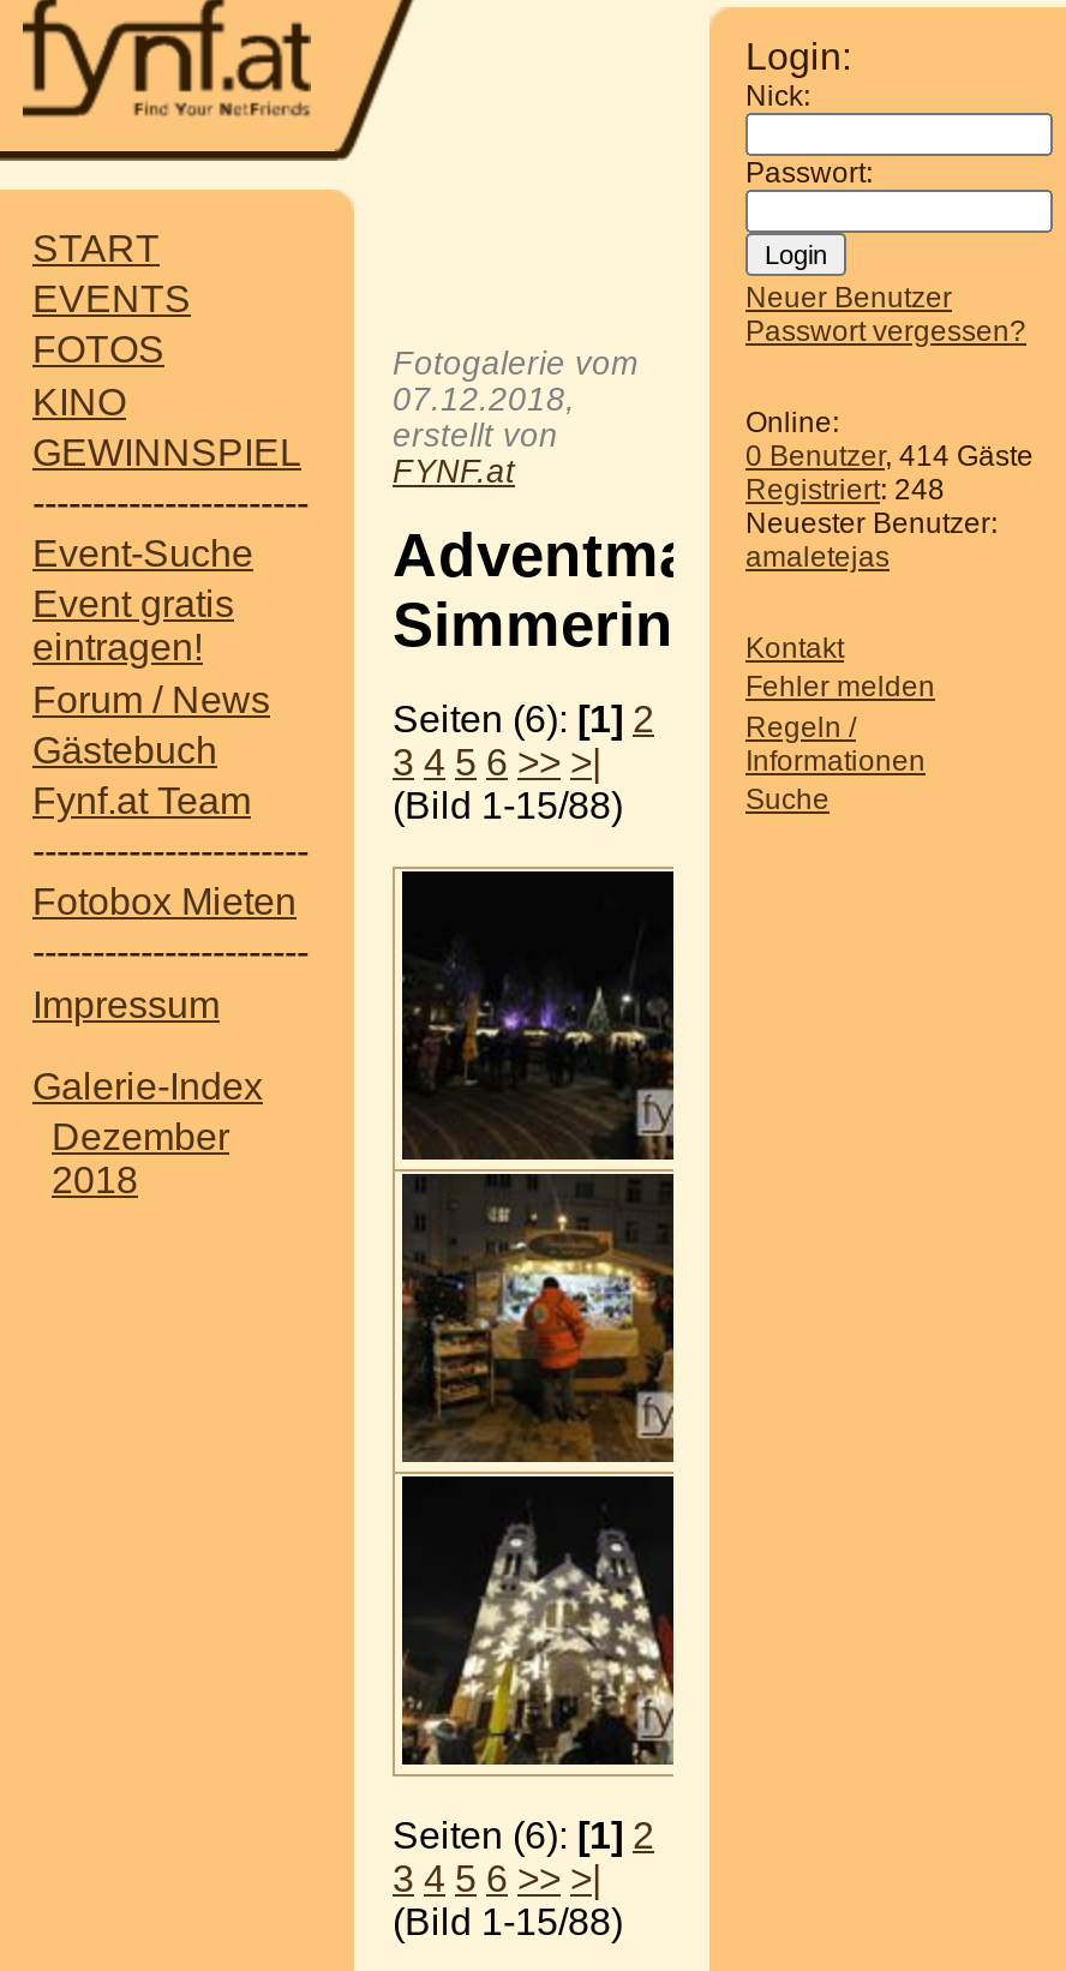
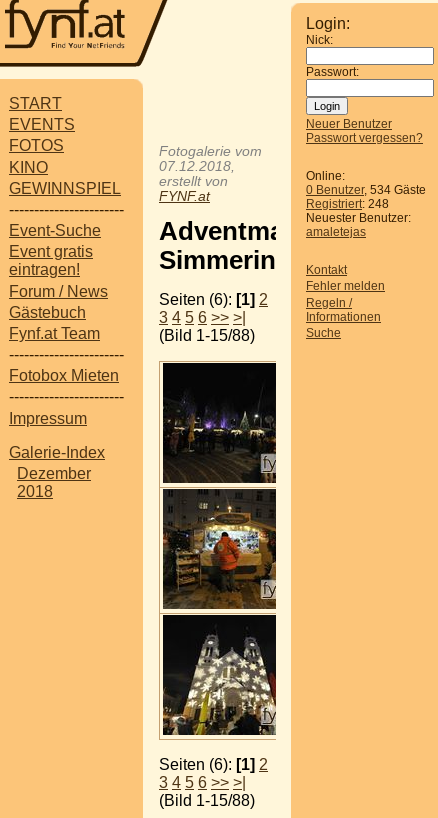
[745,439,1034,473] 0 Benutzer, 414 Gäste -> [306,183,426,197] 0 Benutzer, 534 Gäste

